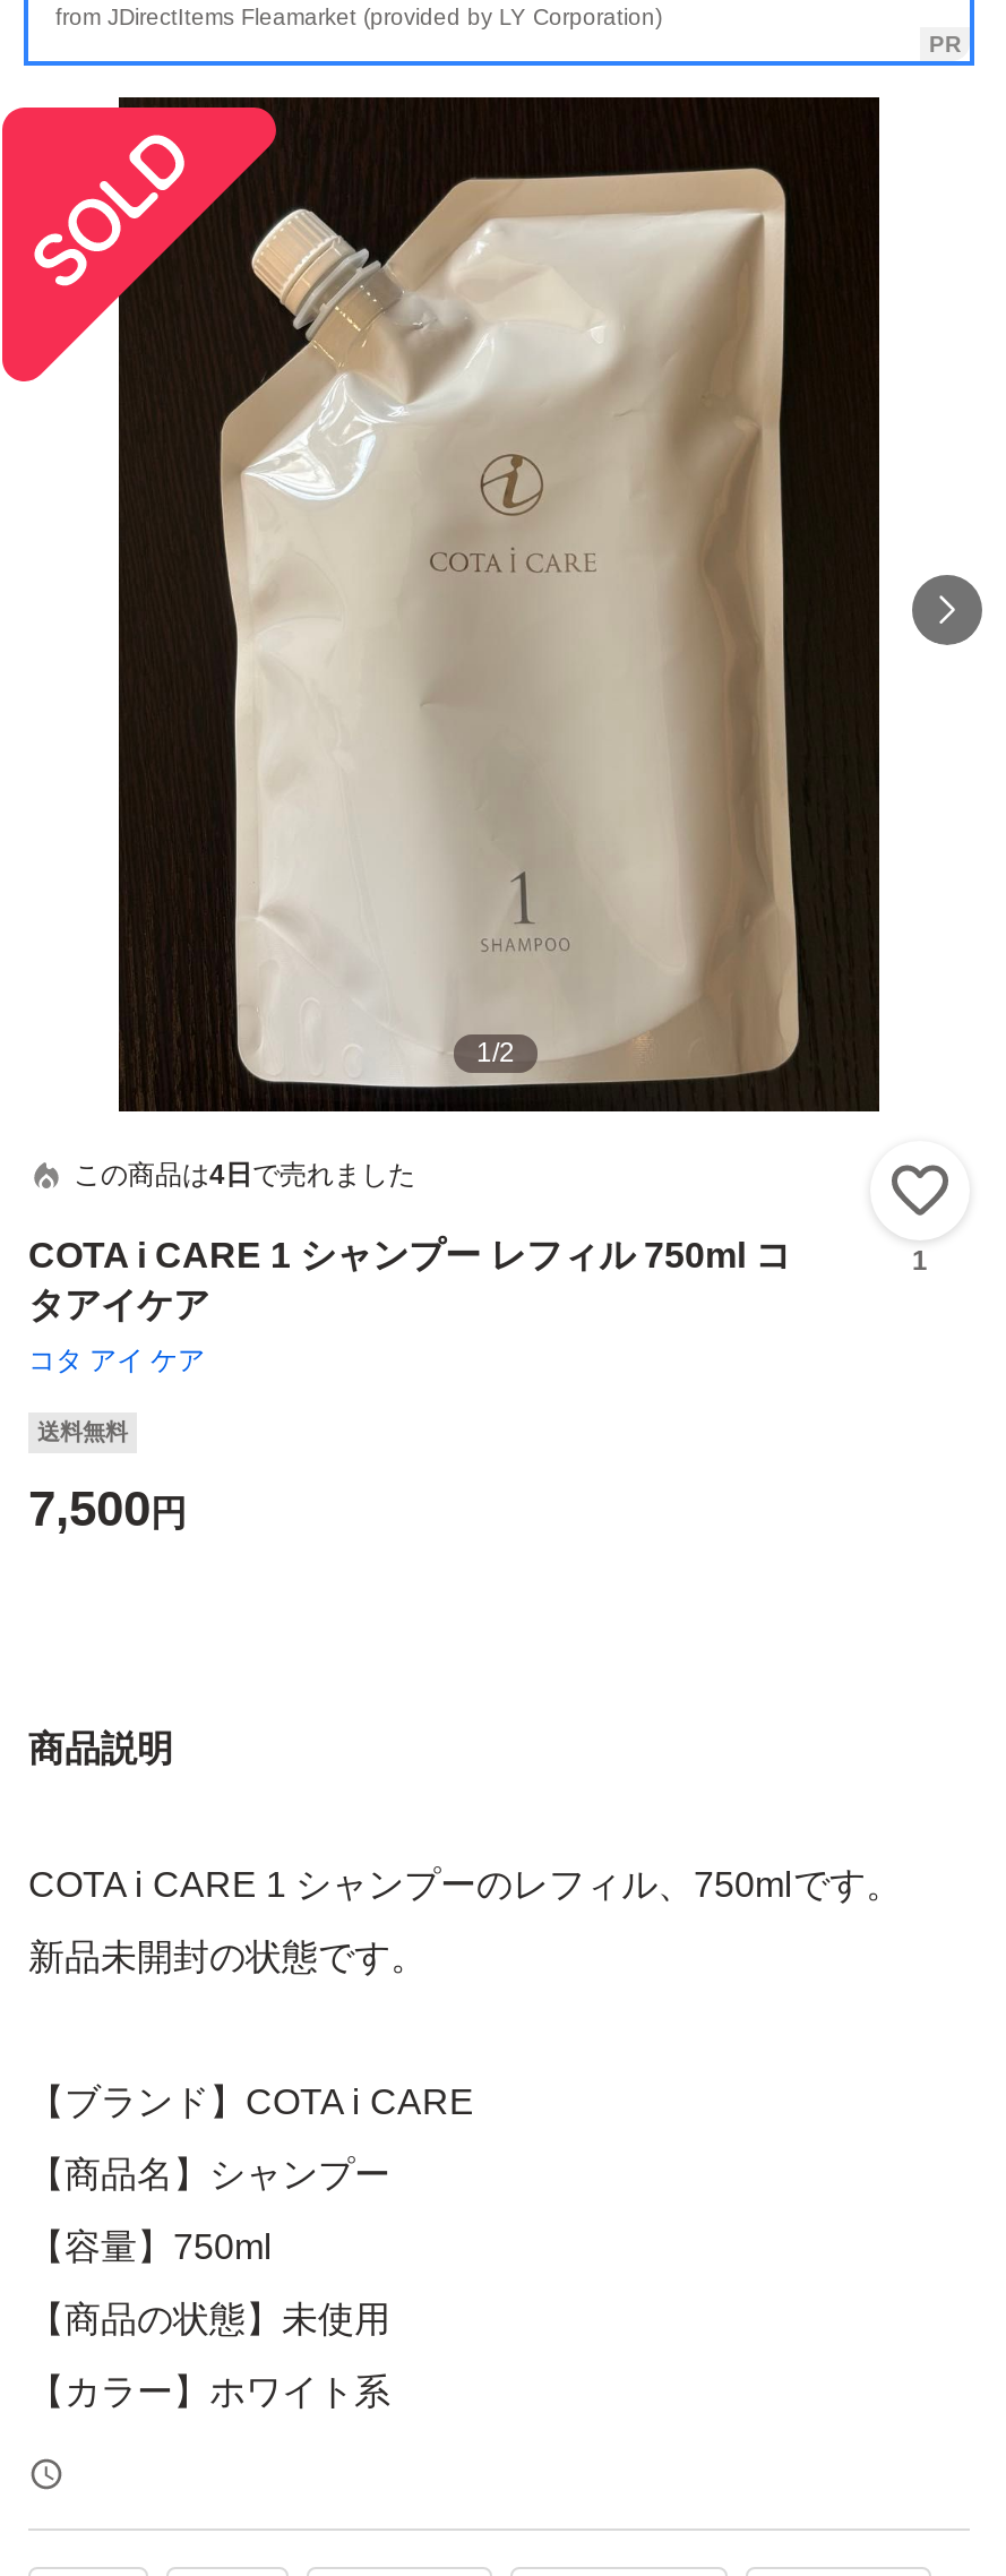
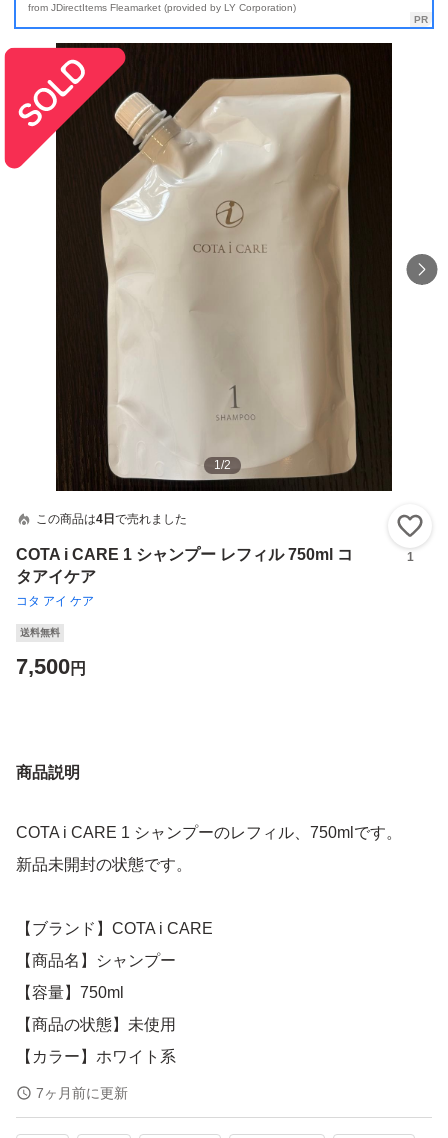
none -> [36,1085,128,1101] 7ヶ月前に更新

